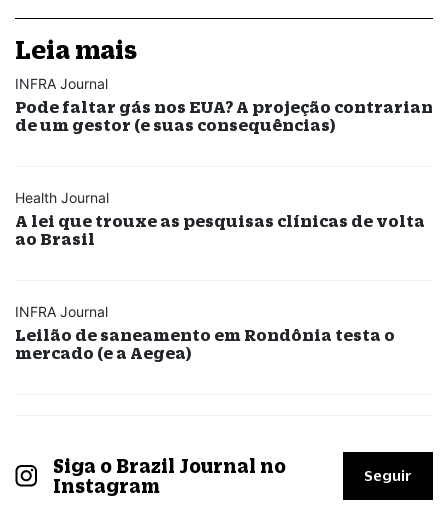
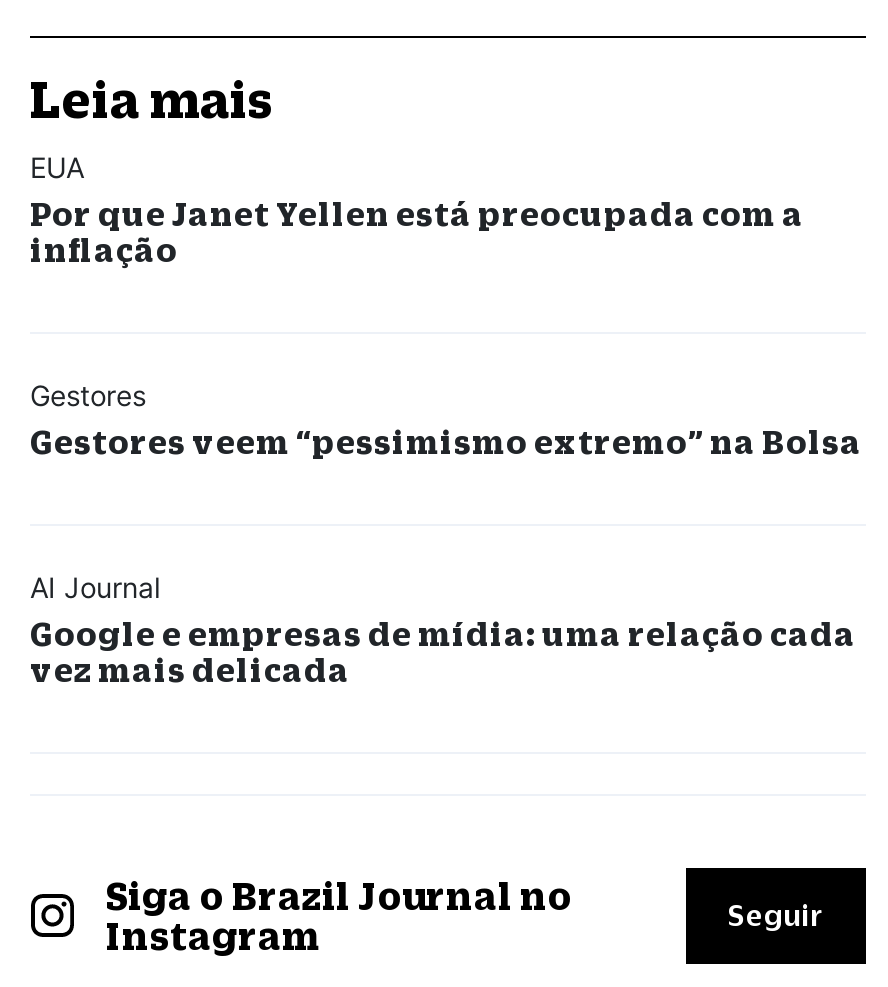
[15,75,433,134] INFRA Journal | Pode faltar gás nos EUA? A projeção contrarian | de um gestor (e suas consequências) -> [30,150,804,268] EUA | Por que Janet Yellen está preocupada com a | inflação
[15,189,425,248] Health Journal | A lei que trouxe as pesquisas clínicas de volta | ao Brasil -> [30,378,862,460] Gestores | Gestores veem “pessimismo extremo” na Bolsa
[15,303,395,362] INFRA Journal | Leilão de saneamento em Rondônia testa o | mercado (e a Aegea) -> [30,570,856,688] AI Journal | Google e empresas de mídia: uma relação cada | vez mais delicada

